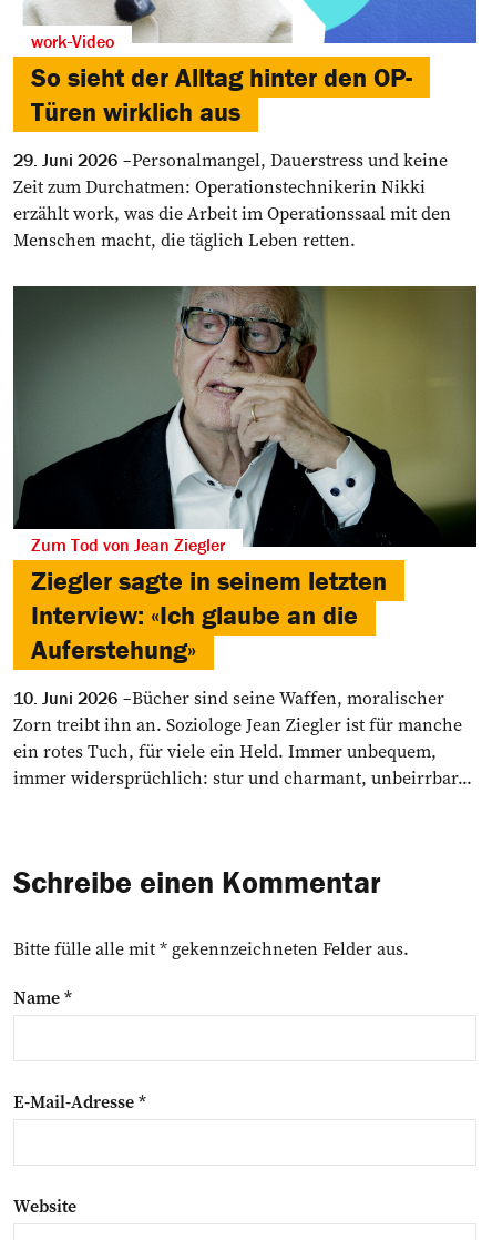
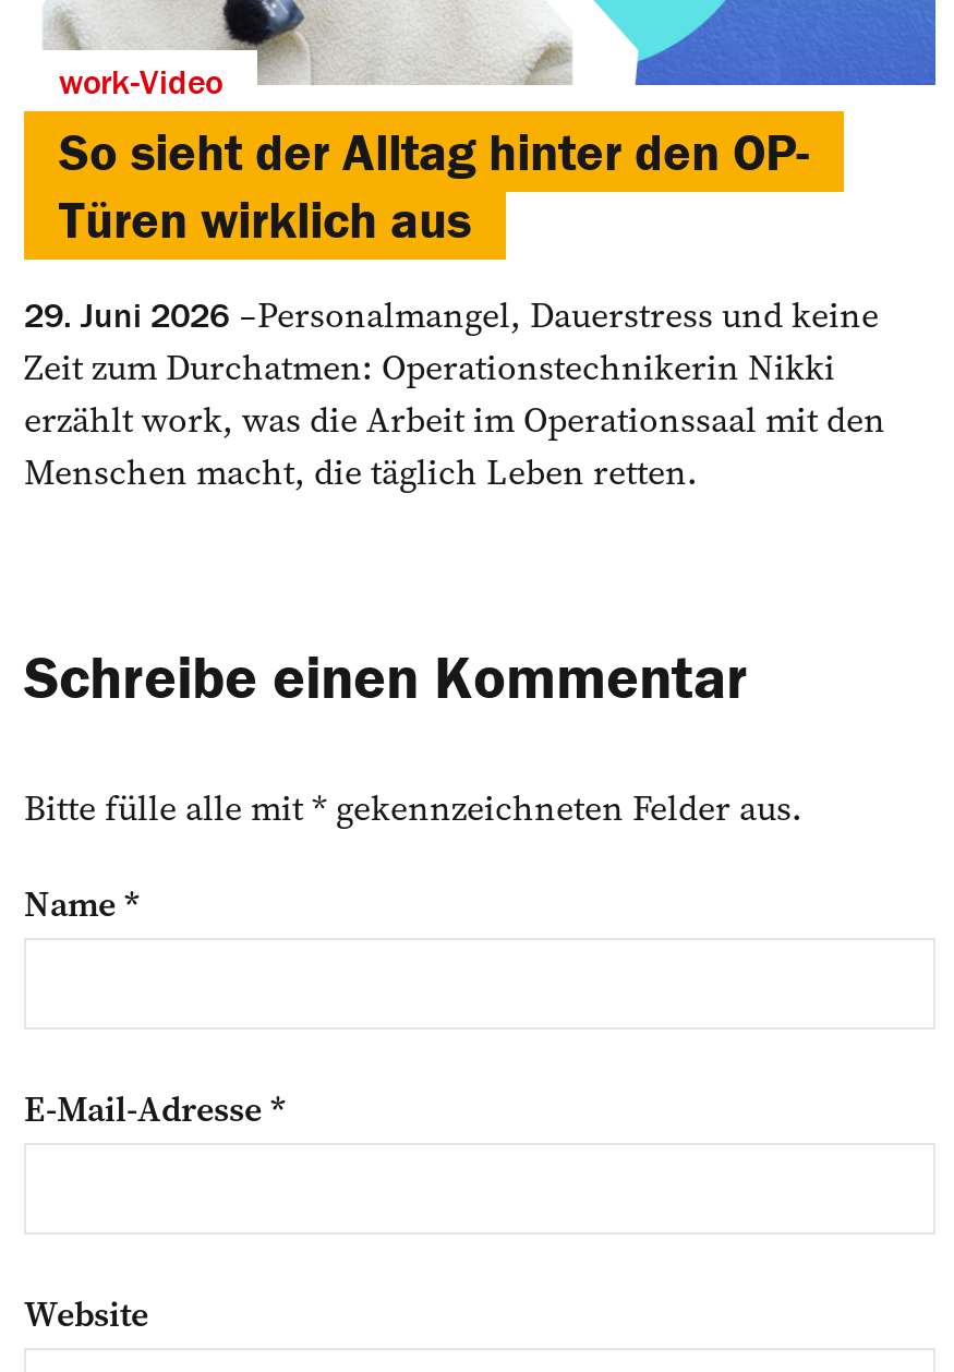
[12,285,478,789] [image] | Zum Tod von Jean Ziegler | Ziegler sagte in seinem letzten | Interview: «Ich glaube an die | Auferstehung» | 10. Juni 2026 | Bücher sind seine Waffen, moralischer | Zorn treibt ihn an. Soziologe Jean Ziegler ist für manche | ein rotes Tuch, für viele ein Held. Immer unbequem, | immer widersprüchlich: stur und charmant, unbeirrbar... -> none

